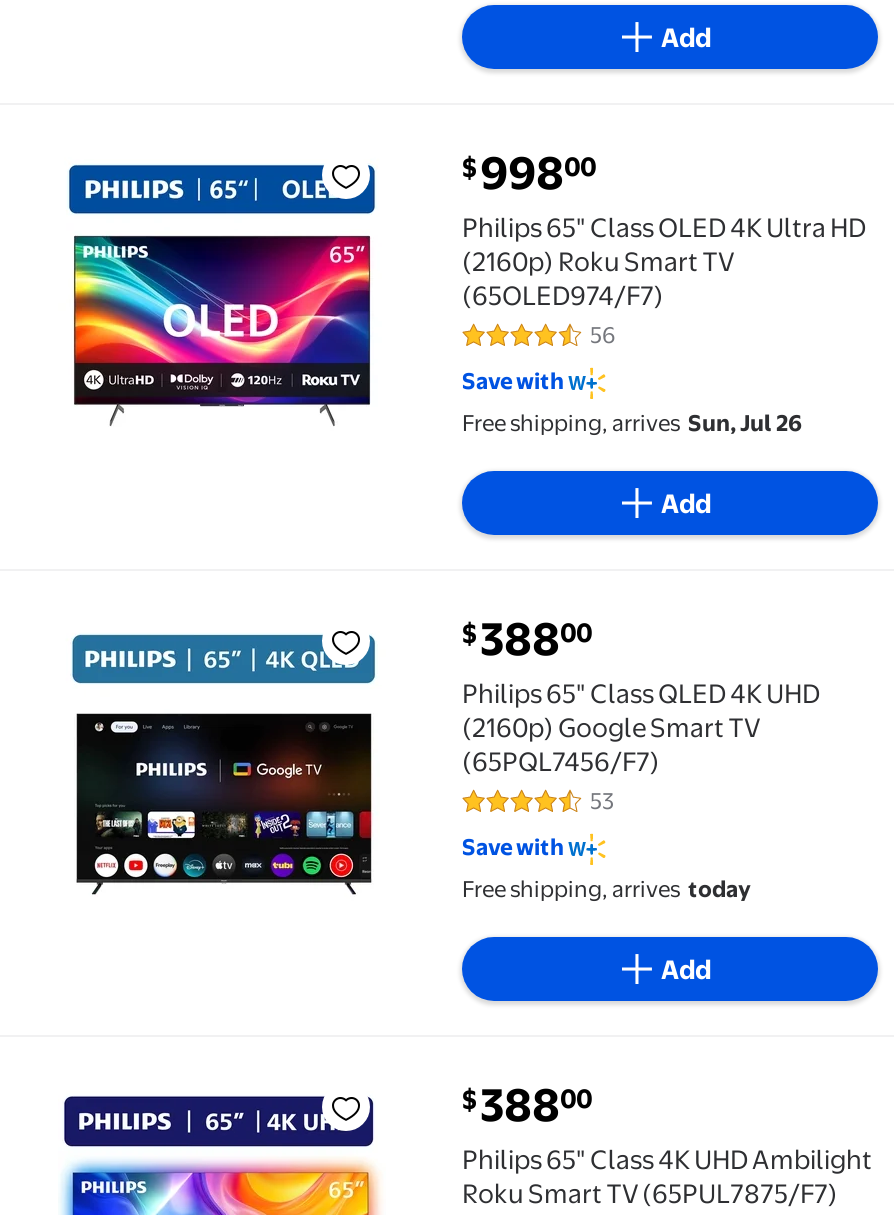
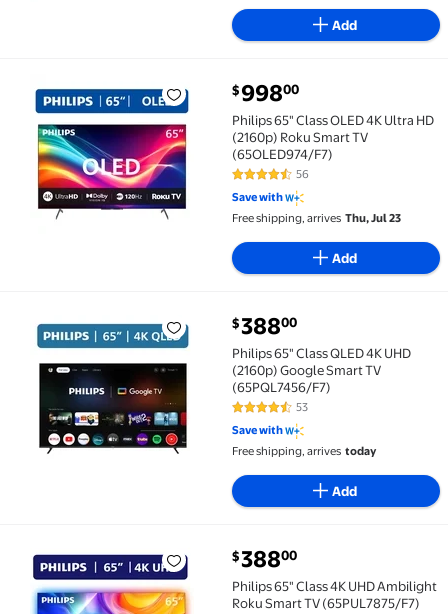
[462,409,802,437] Free shipping, arrives Sun, Jul 26 -> [232,211,401,225] Free shipping, arrives Thu, Jul 23

